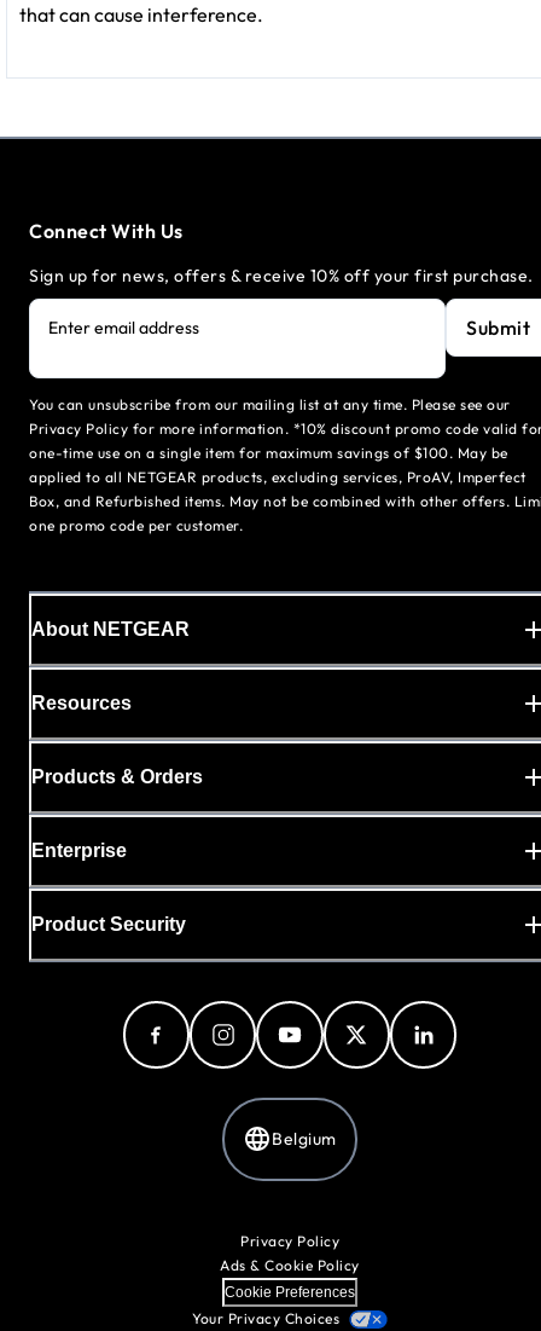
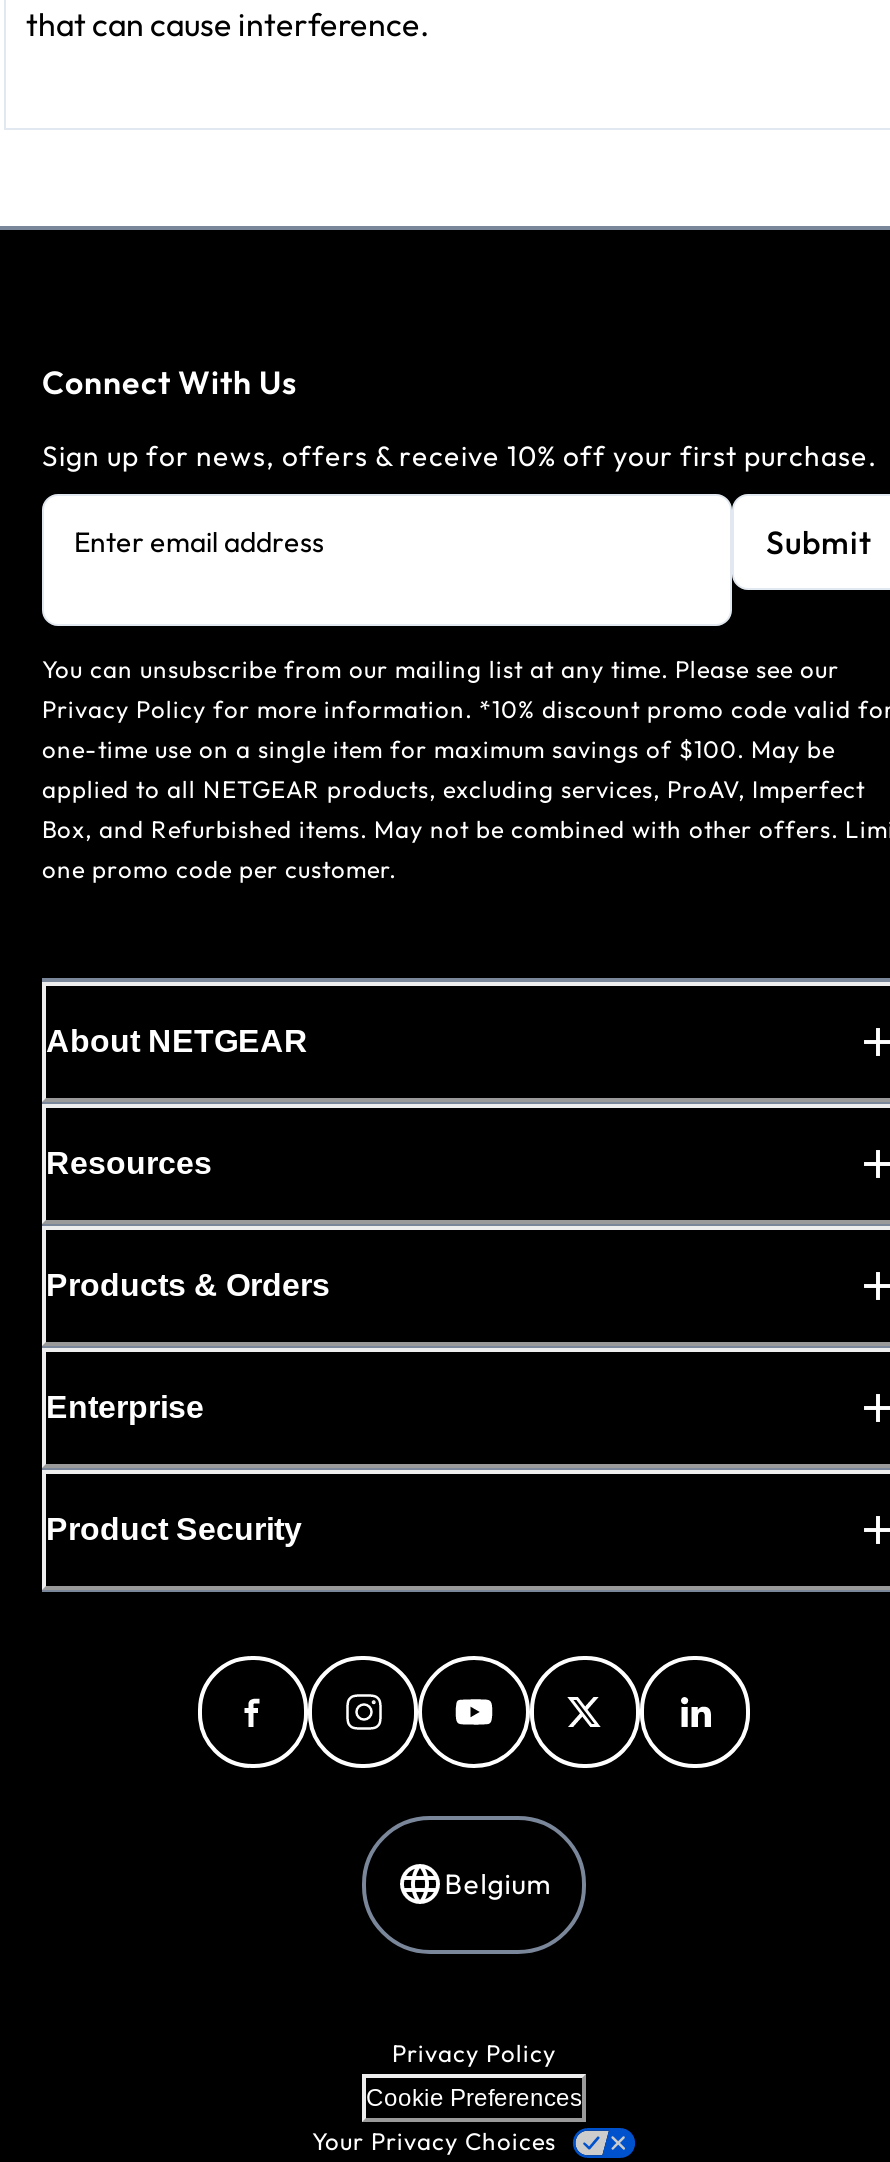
[220,1256,360,1274] Ads & Cookie Policy -> none

